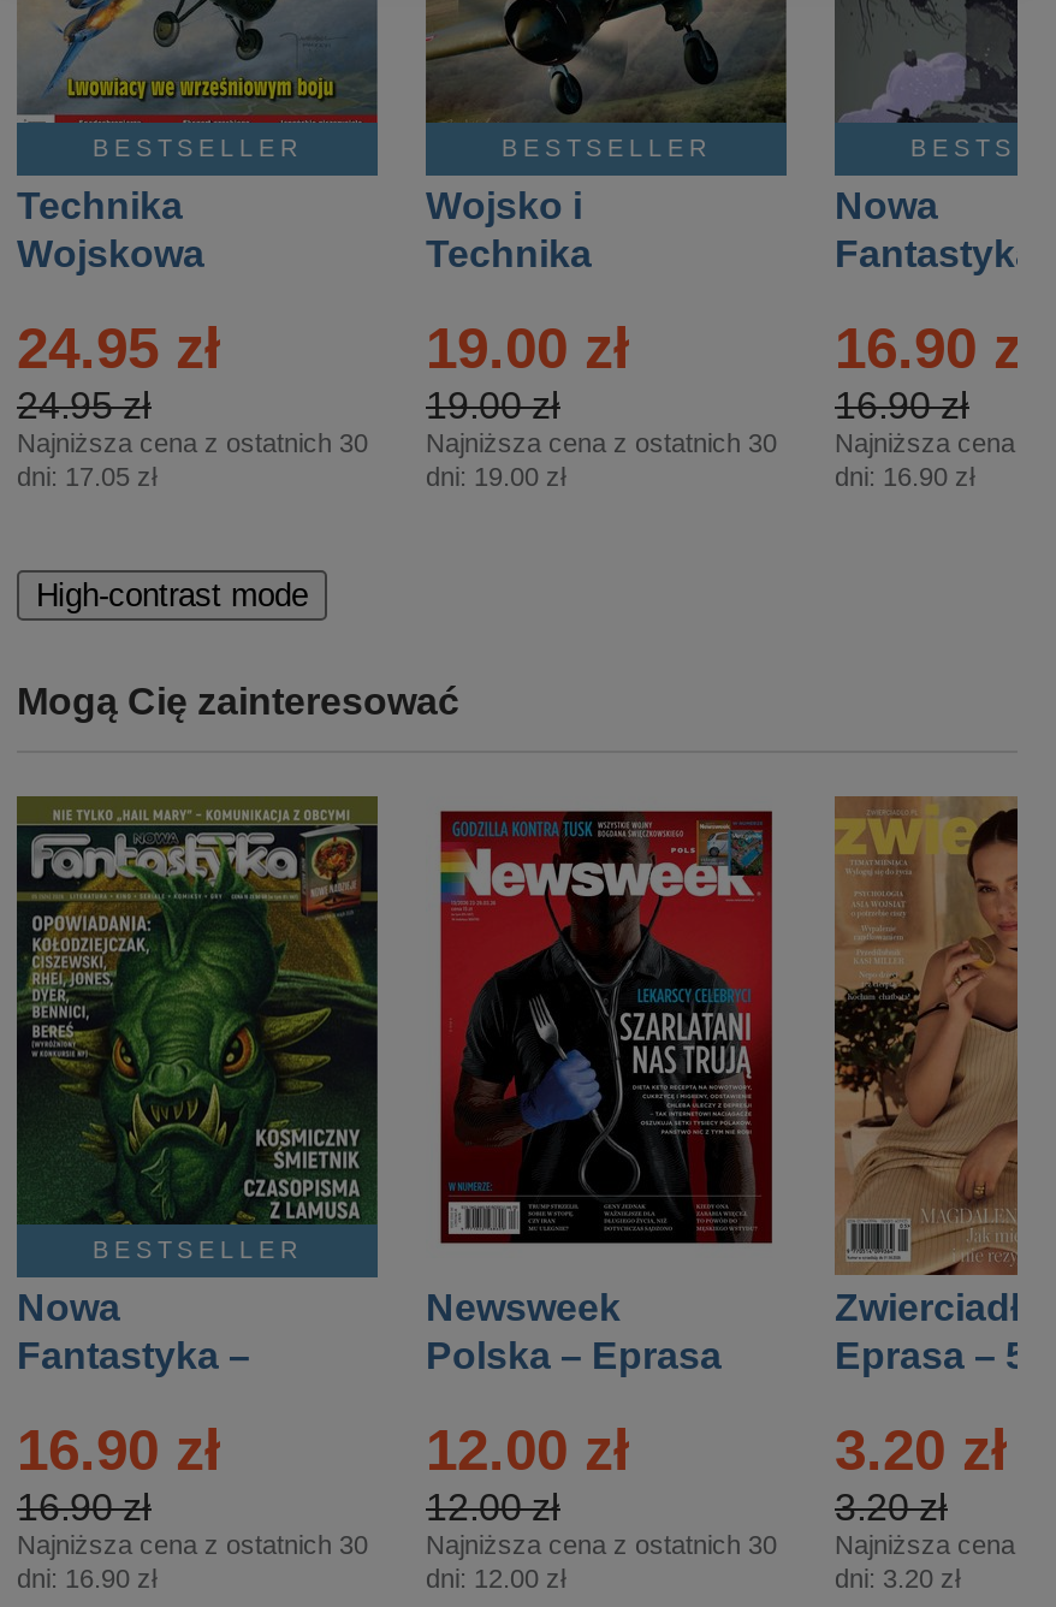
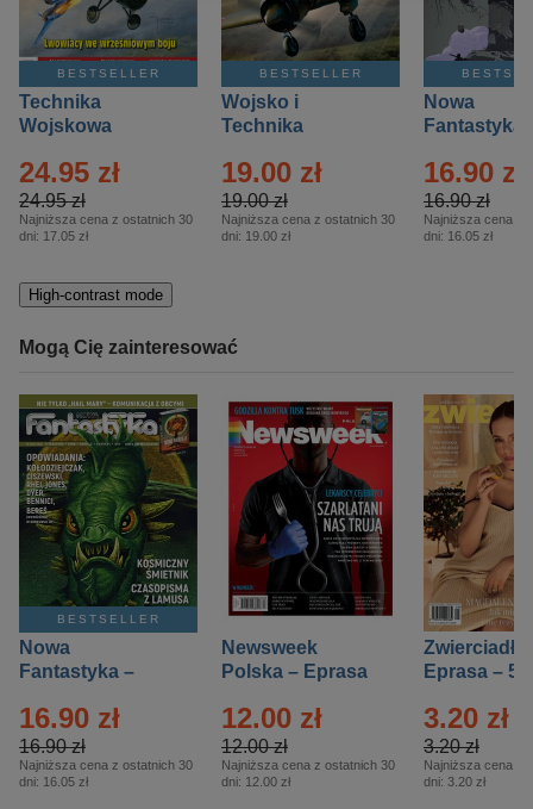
[835,462,974,491] dni: 16.90 zł -> [424,229,493,243] dni: 16.05 zł
[17,1564,156,1593] dni: 16.90 zł -> [19,774,88,789] dni: 16.05 zł

